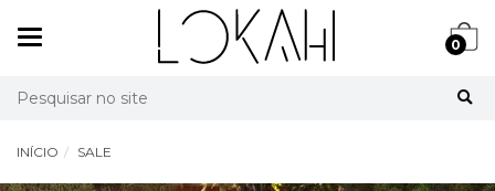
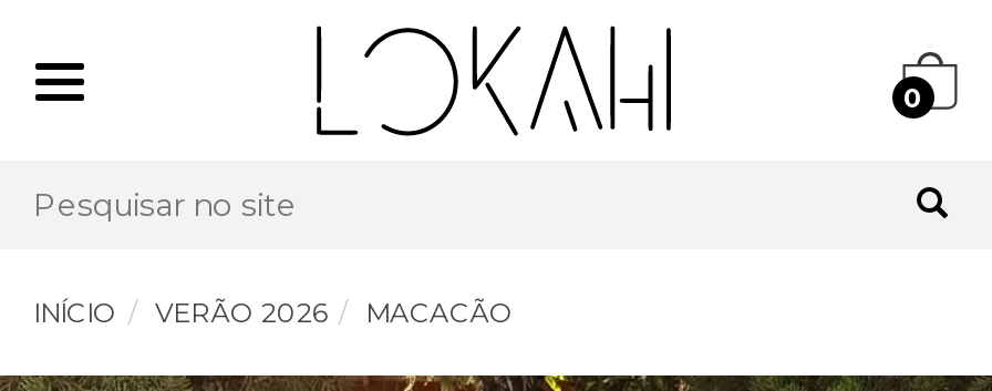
[77,144,112,160] SALE -> [155,296,514,329] VERÃO 2026 | MACACÃO

